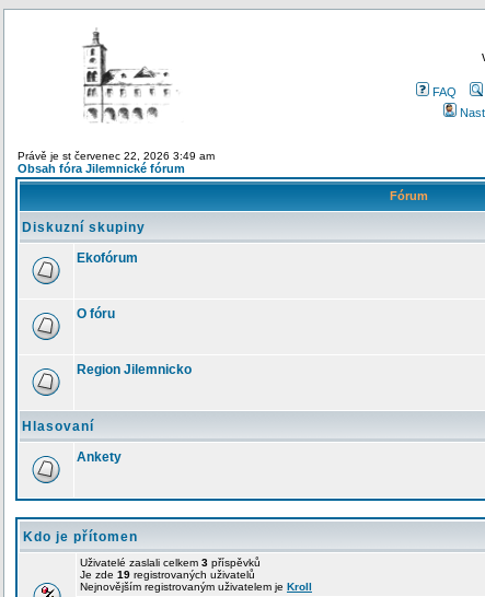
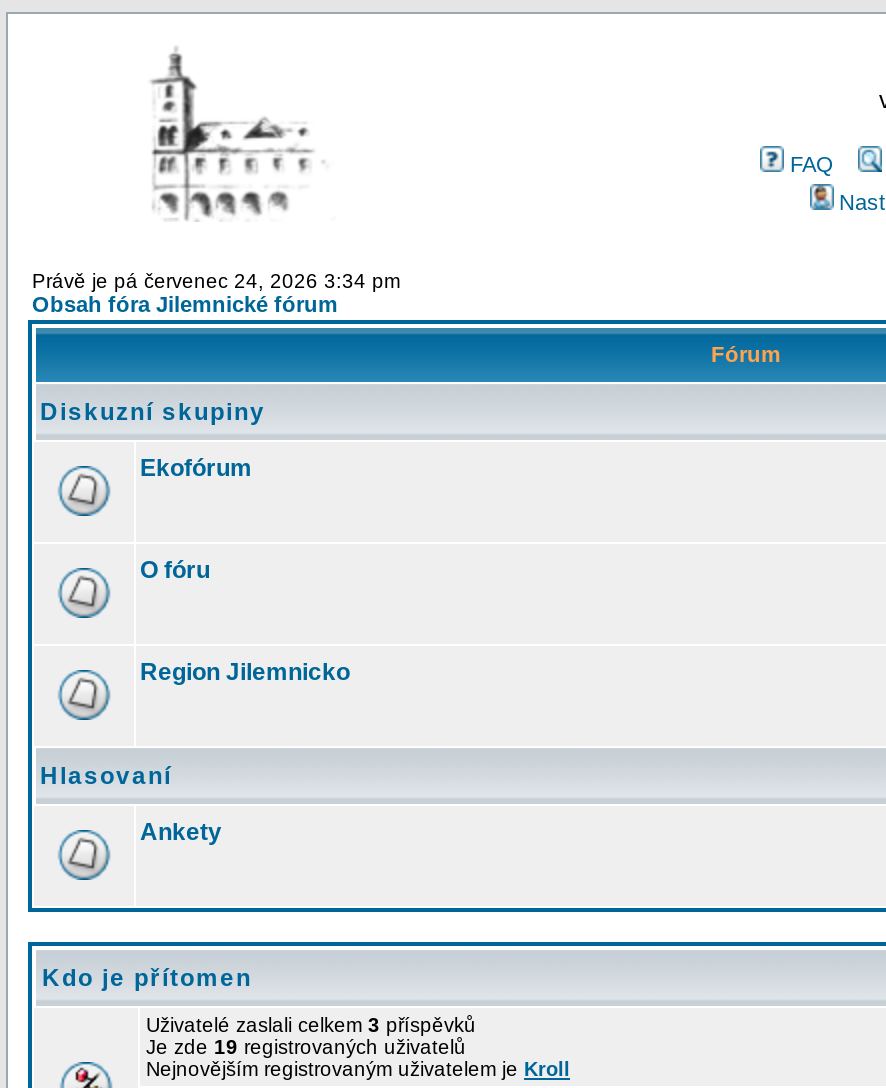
[18,150,215,162] Právě je st červenec 22, 2026 3:49 am -> [32,270,400,292] Právě je pá červenec 24, 2026 3:34 pm

